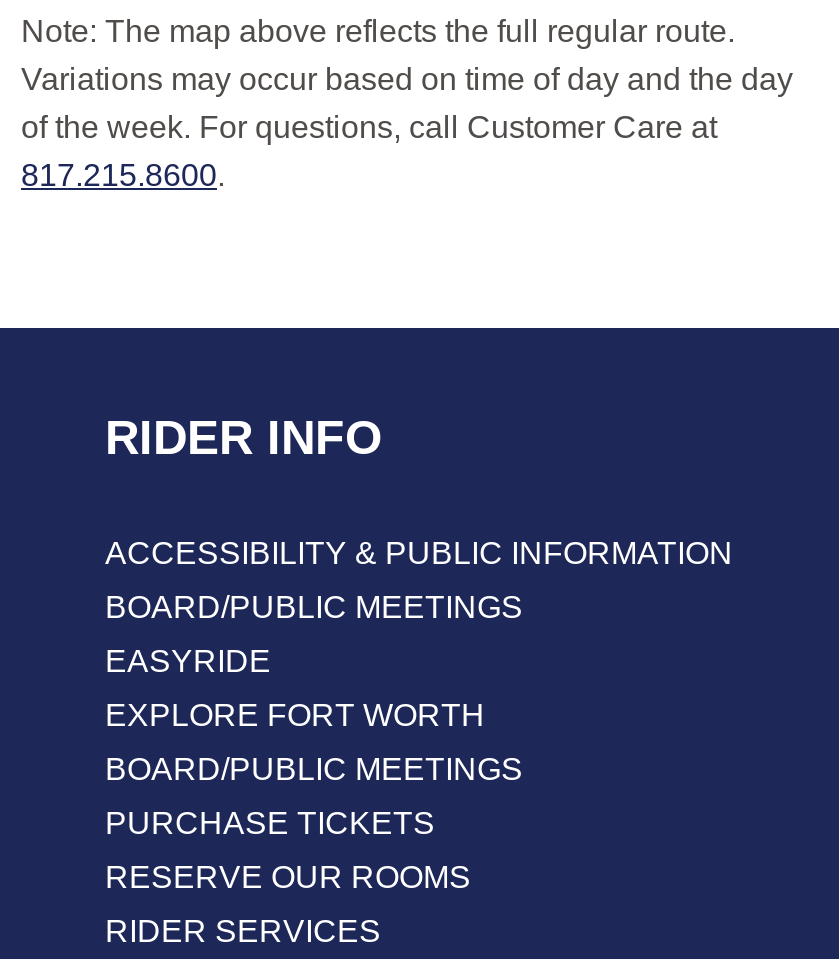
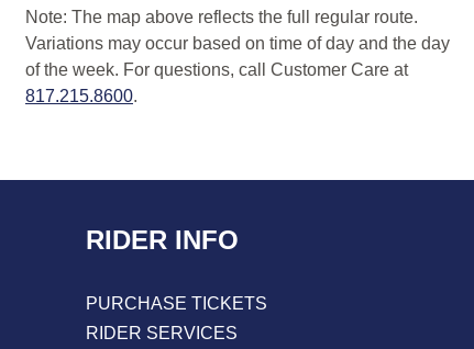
[105,535,733,785] ACCESSIBILITY & PUBLIC INFORMATION | BOARD/PUBLIC MEETINGS | EASYRIDE | EXPLORE FORT WORTH | BOARD/PUBLIC MEETINGS -> none
[105,859,471,893] RESERVE OUR ROOMS -> none

